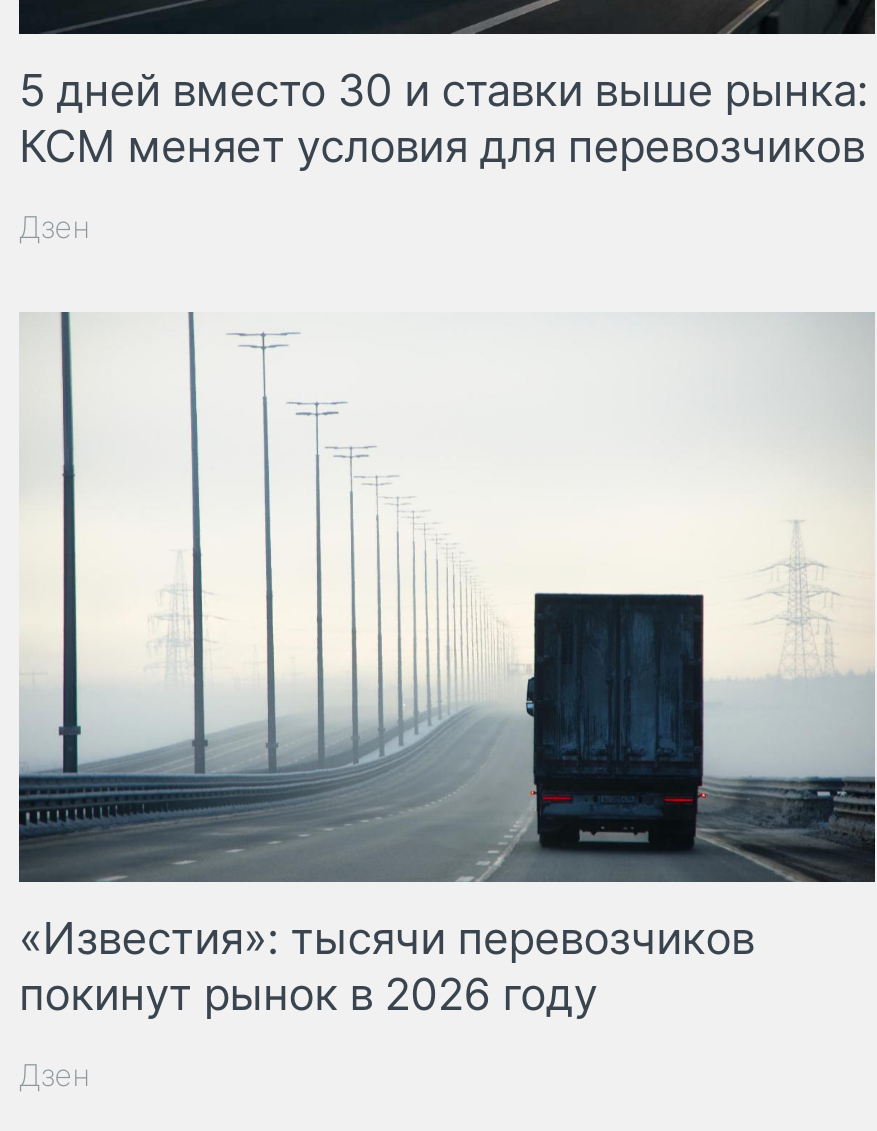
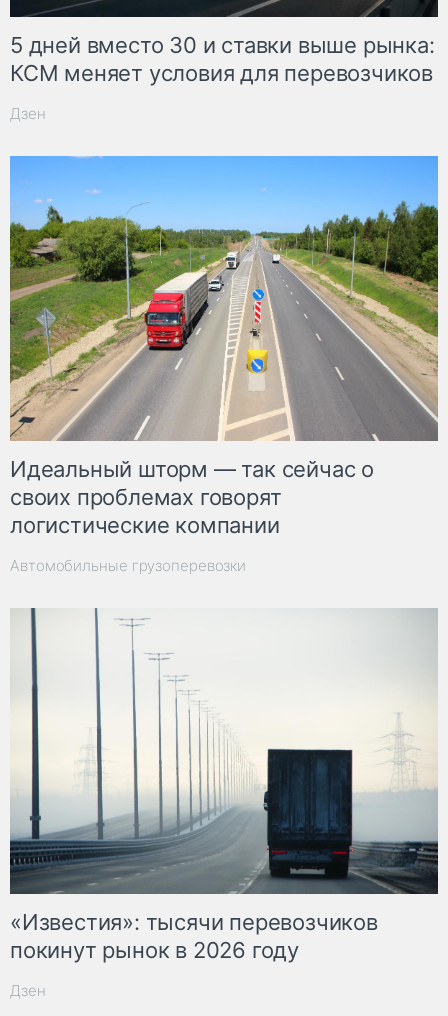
none -> [9,155,439,575] [image] | Идеальный шторм — так сейчас о | своих проблемах говорят | логистические компании | Автомобильные грузоперевозки

